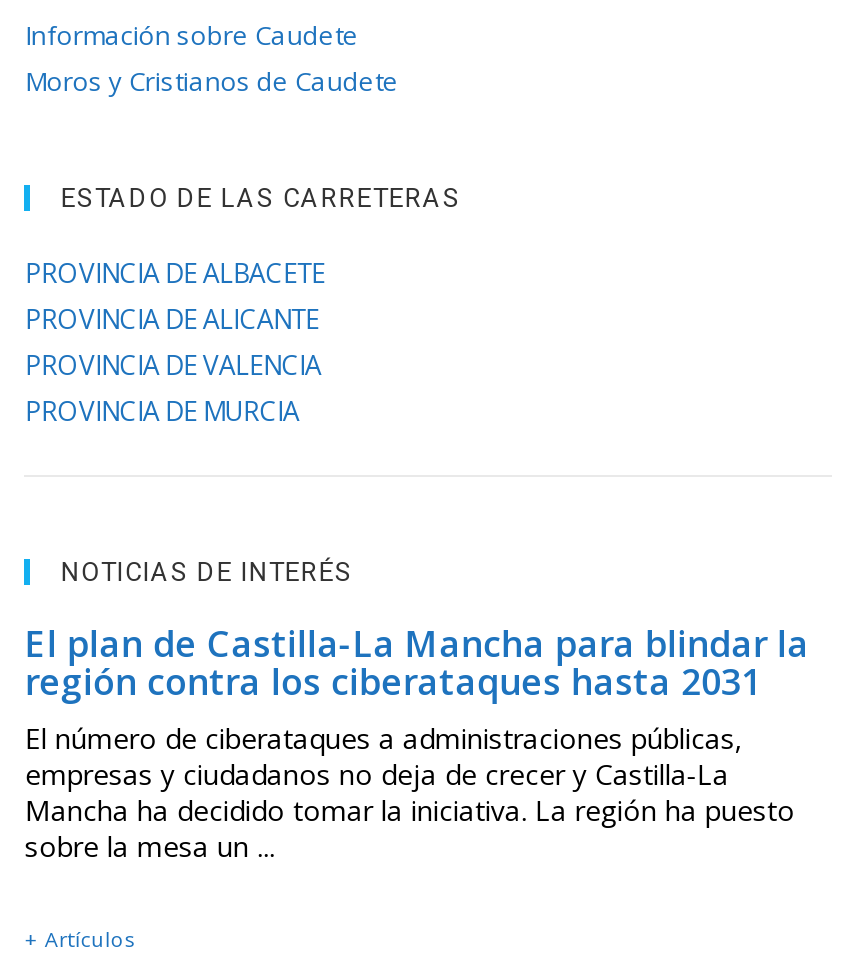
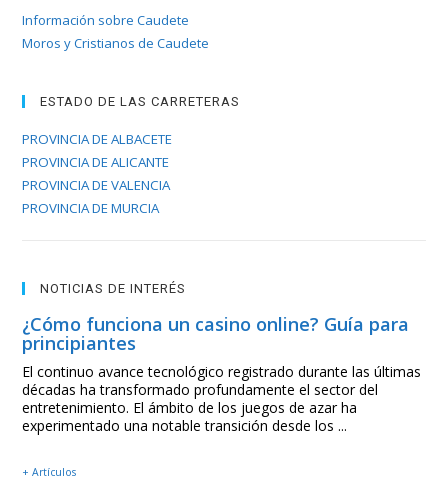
[25,620,809,866] El plan de Castilla-La Mancha para blindar la | región contra los ciberataques hasta 2031 | El número de ciberataques a administraciones públicas, | empresas y ciudadanos no deja de crecer y Castilla-La | Mancha ha decidido tomar la iniciativa. La región ha puesto | sobre la mesa un ... -> [22,312,421,435] ¿Cómo funciona un casino online? Guía para | principiantes | El continuo avance tecnológico registrado durante las últimas | décadas ha transformado profundamente el sector del | entretenimiento. El ámbito de los juegos de azar ha | experimentado una notable transición desde los ...

